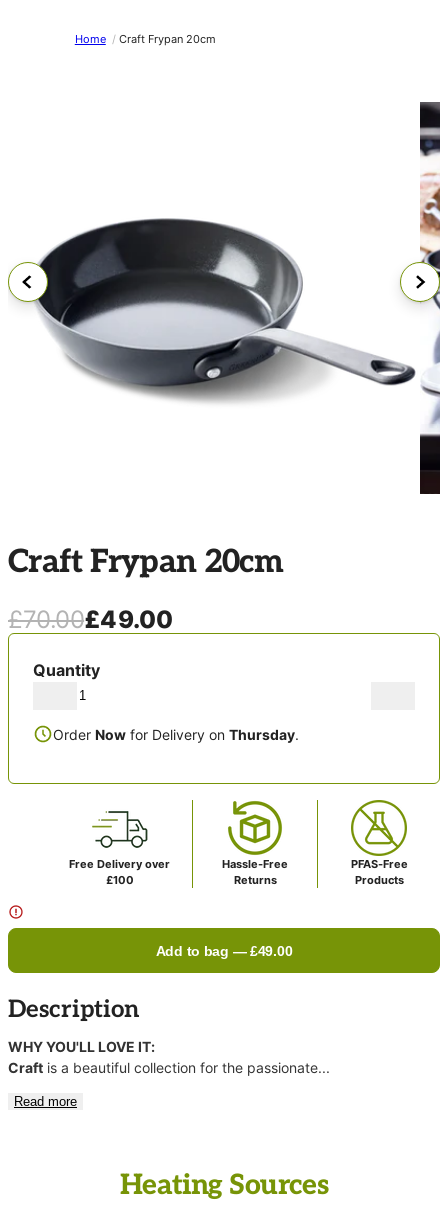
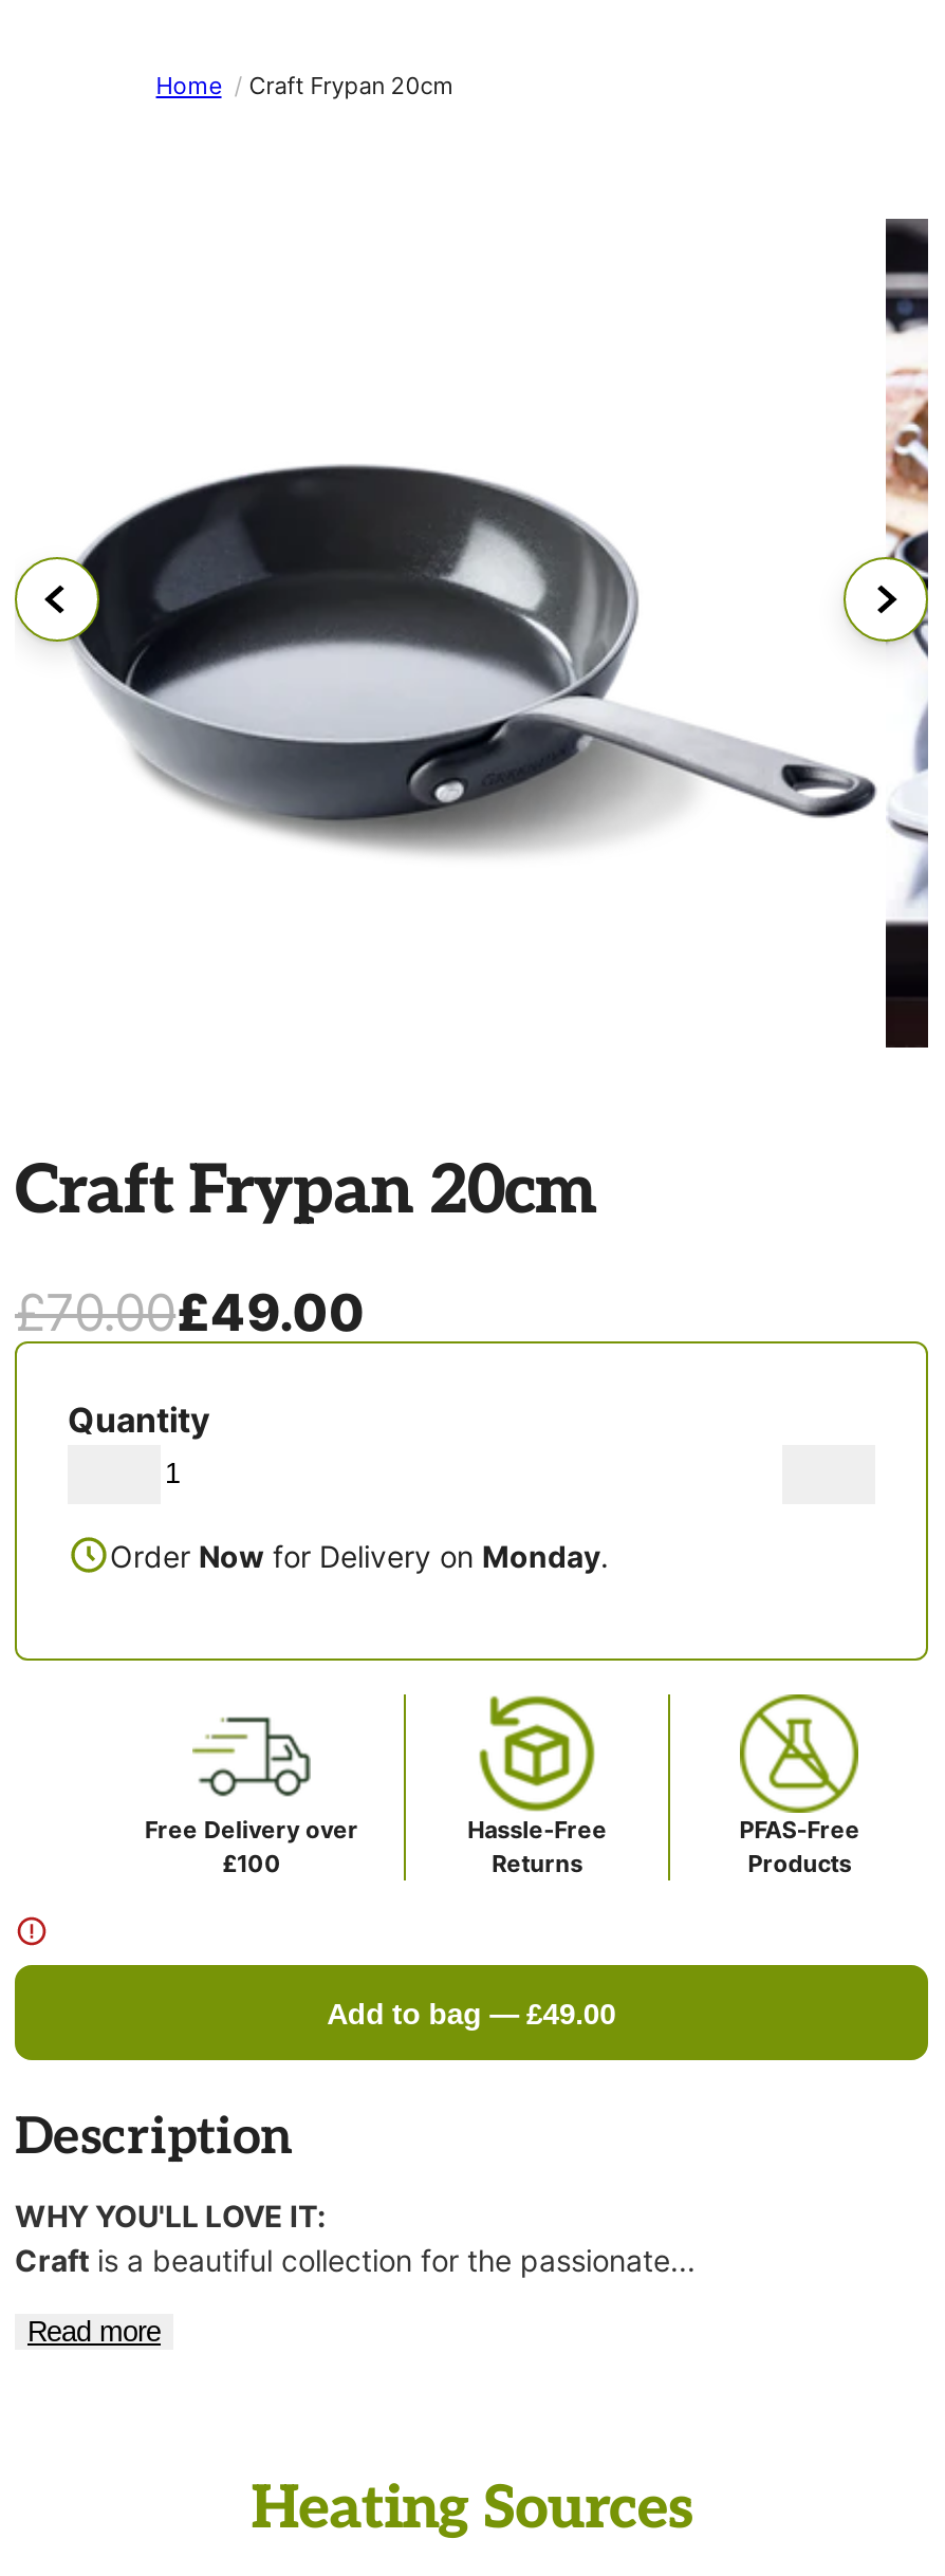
[53,725,299,742] Order Now for Delivery on Thursday. -> [110,1537,609,1573] Order Now for Delivery on Monday.

